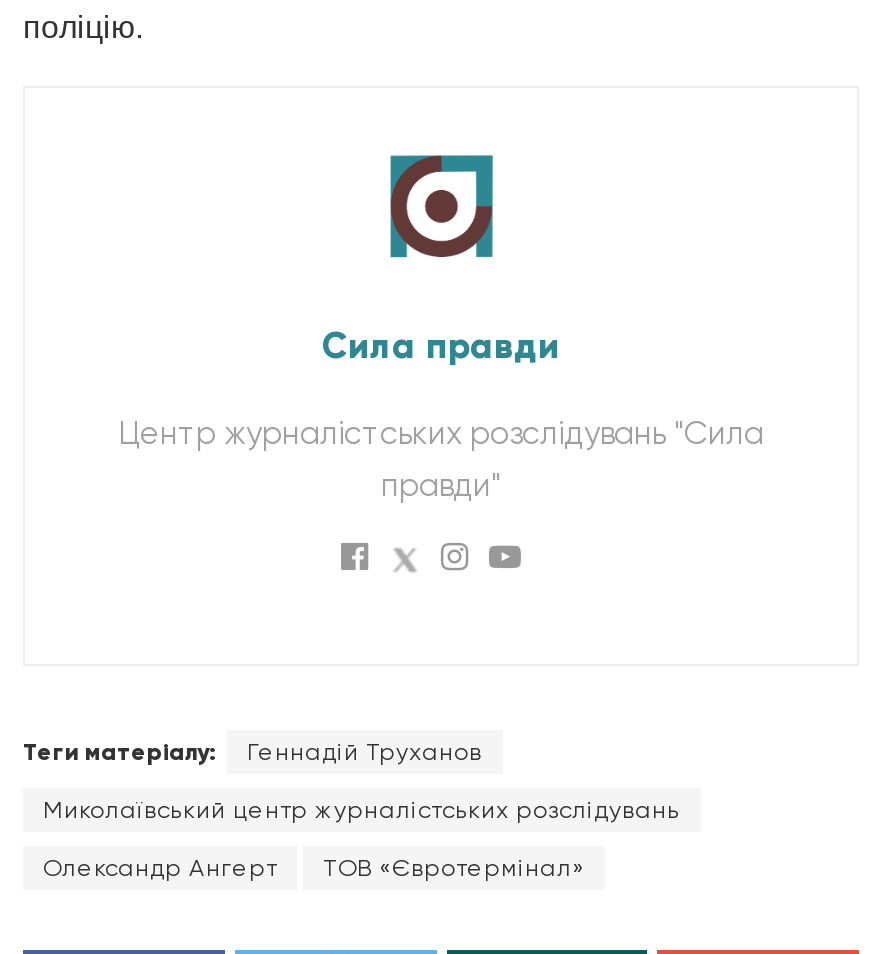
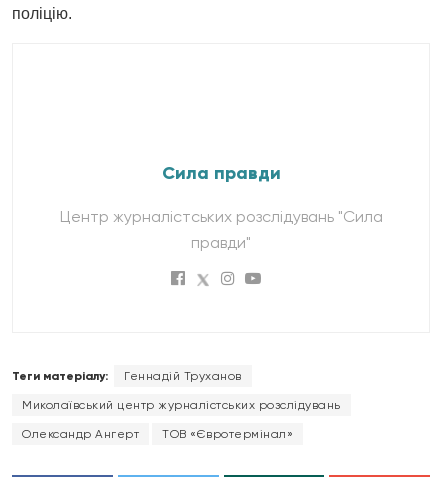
[387,152,495,260] [image] -> none

